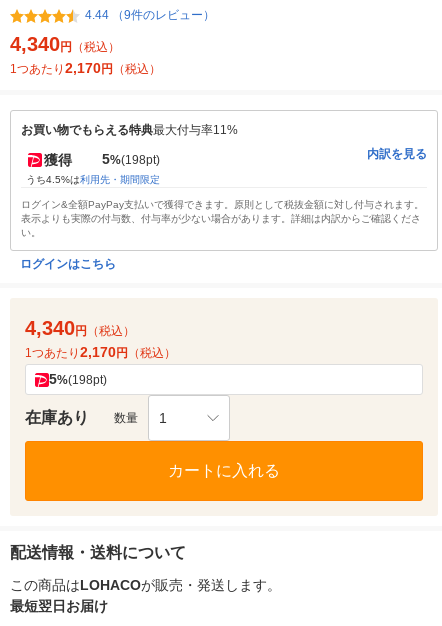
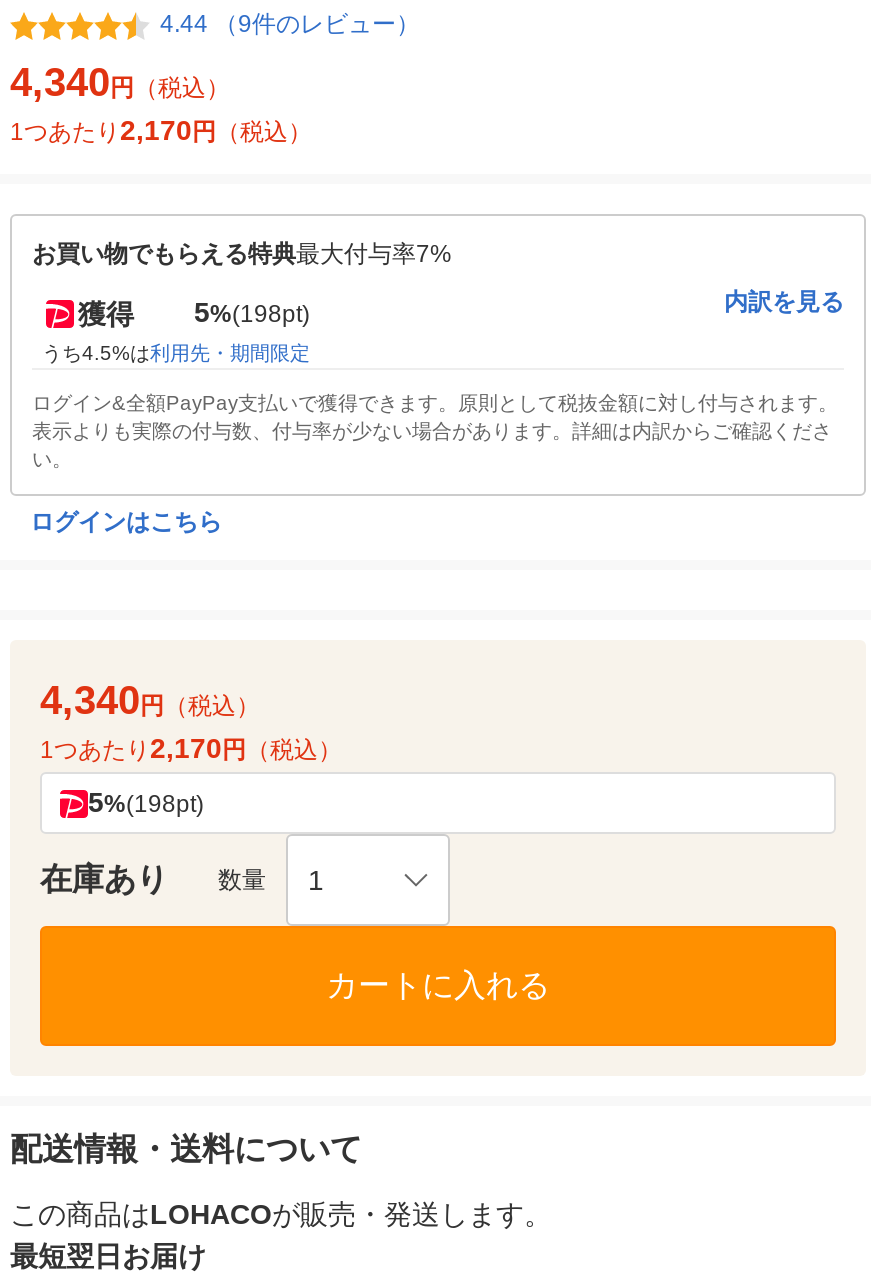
[21,123,238,137] お買い物でもらえる特典最大付与率11% -> [32,241,452,269] お買い物でもらえる特典最大付与率7%

